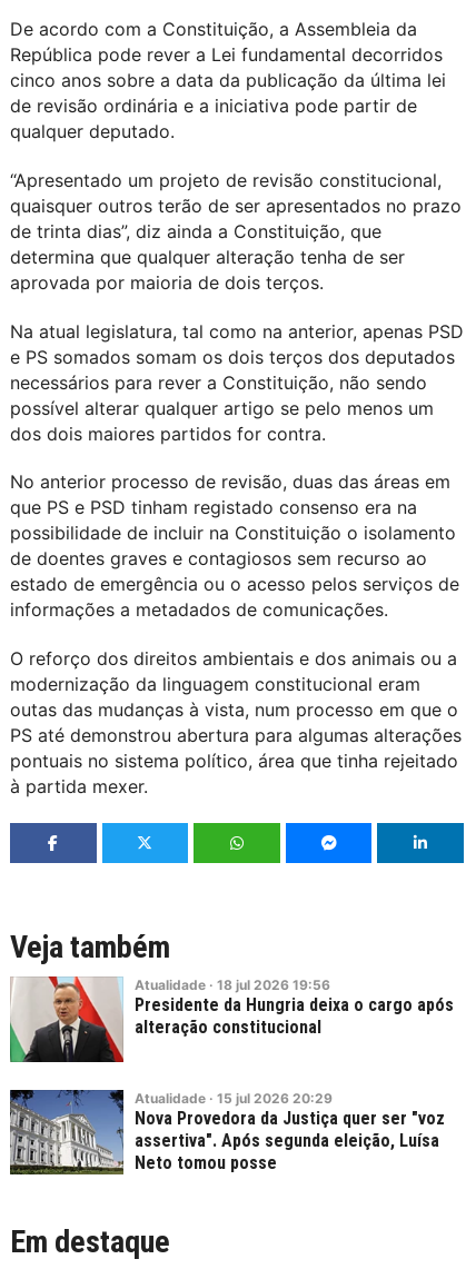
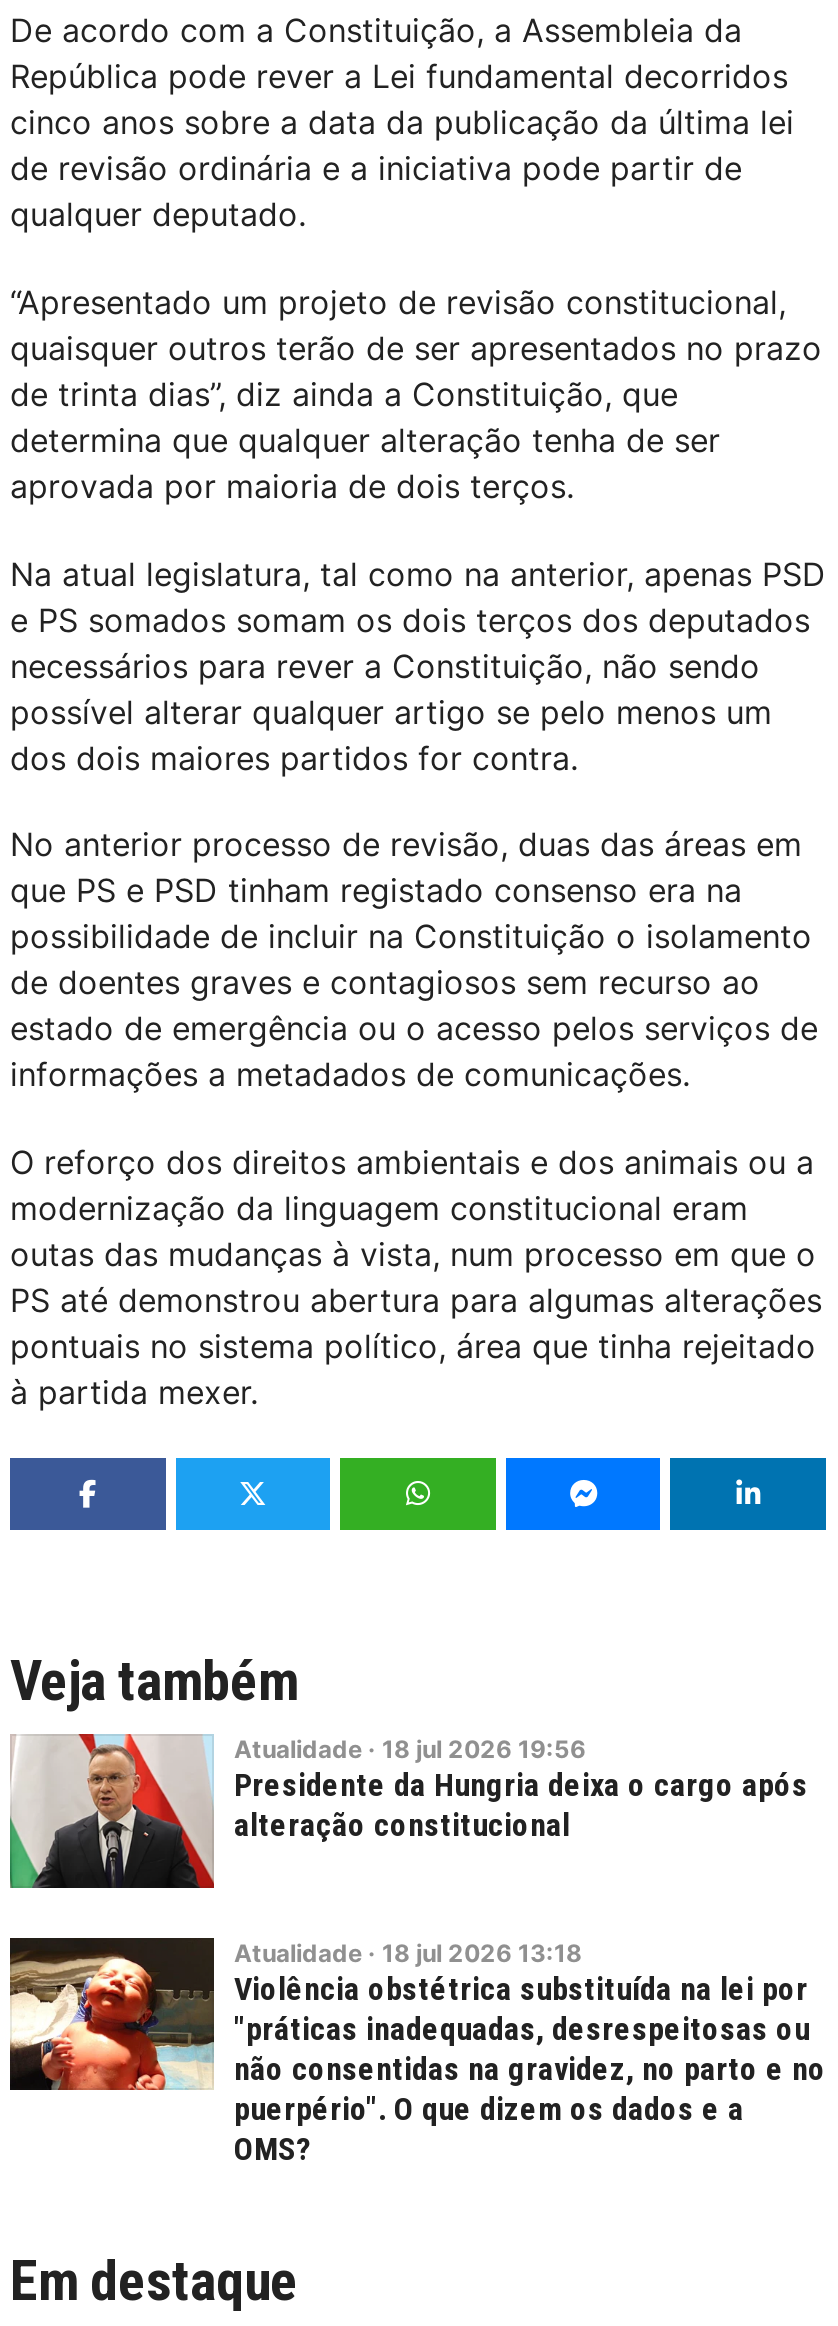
[10,1089,445,1176] [image] | Atualidade · 15 jul 2026 20:29 | Nova Provedora da Justiça quer ser "voz | assertiva". Após segunda eleição, Luísa | Neto tomou posse -> [10,1936,826,2167] [image] | Atualidade · 18 jul 2026 13:18 | Violência obstétrica substituída na lei por | "práticas inadequadas, desrespeitosas ou | não consentidas na gravidez, no parto e no | puerpério". O que dizem os dados e a | OMS?

